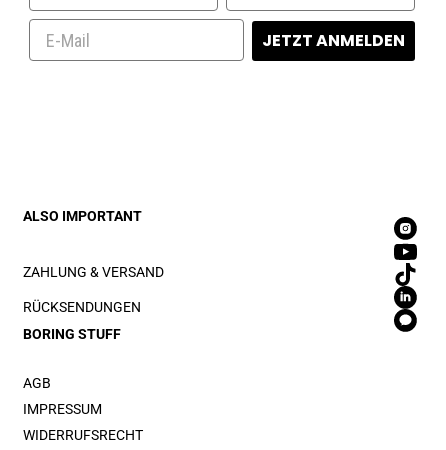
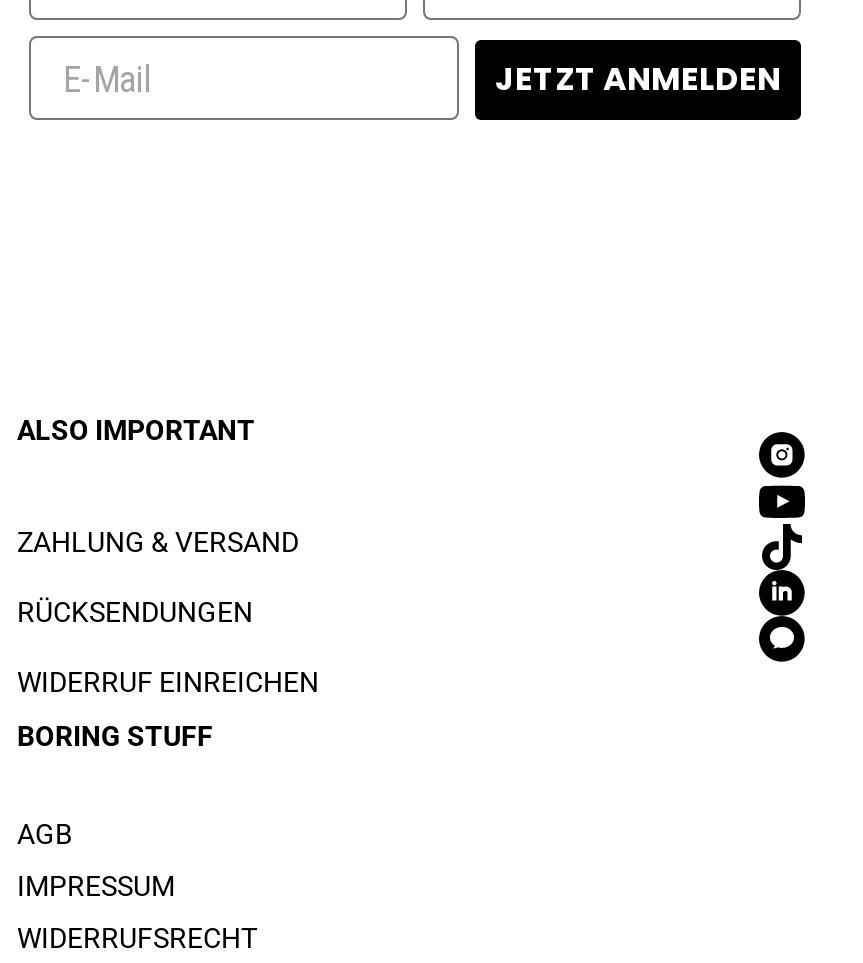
none -> [17,666,319,698] WIDERRUF EINREICHEN

